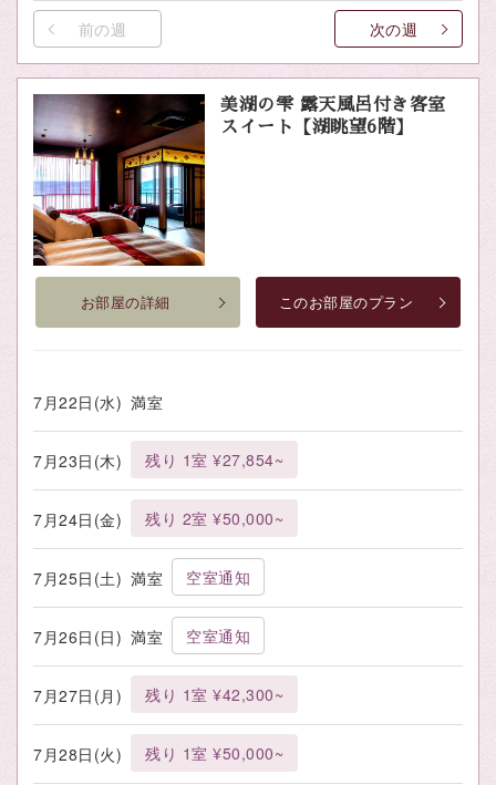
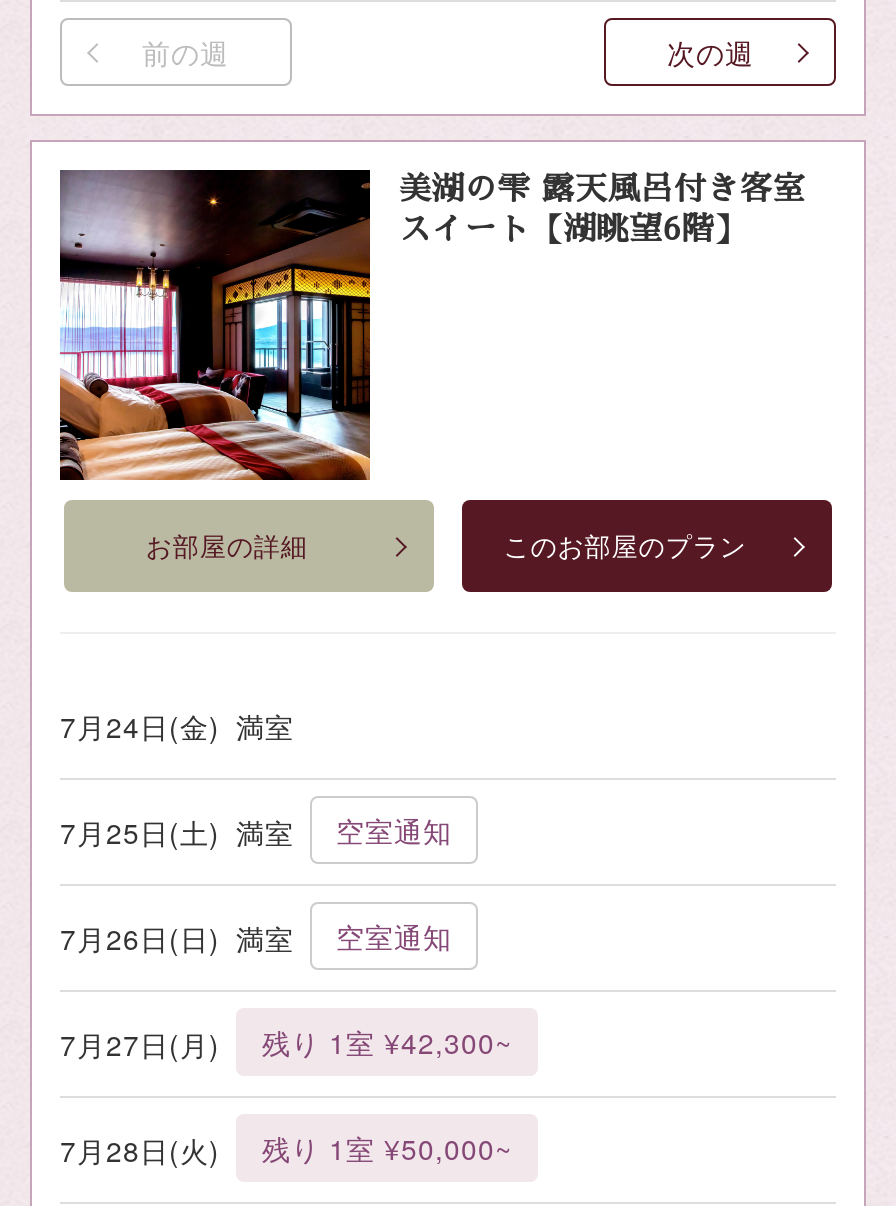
[33,391,283,531] 7月22日(水) 満室 | 7月23日(木) | 残り 1室 ¥27,854~ | 7月24日(金) | 残り 2室 ¥50,000~ -> [60,707,294,747] 7月24日(金) 満室

